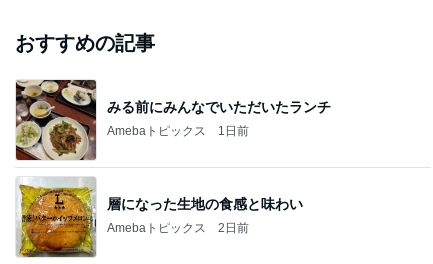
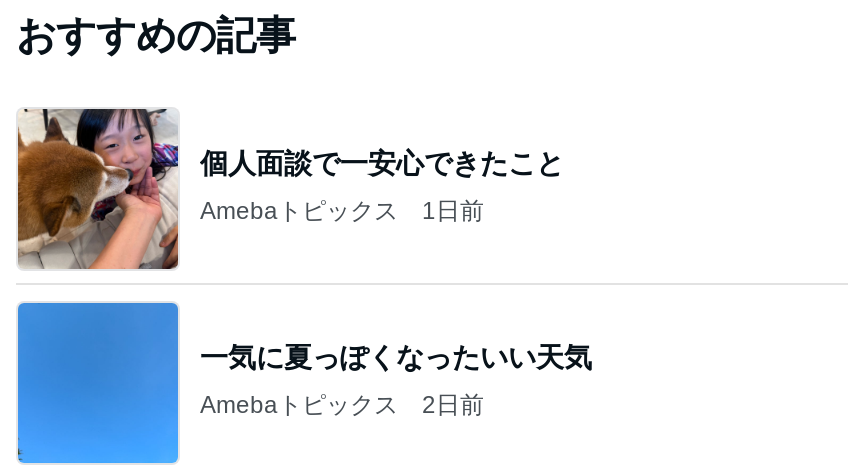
[15,79,331,161] [image] | みる前にみんなでいただいたランチ -> [16,107,564,269] [image] | 個人面談で一安心できたこと
[16,177,303,258] [image] | 層になった生地の食感と味わい -> [16,301,592,465] [image] | 一気に夏っぽくなったいい天気

